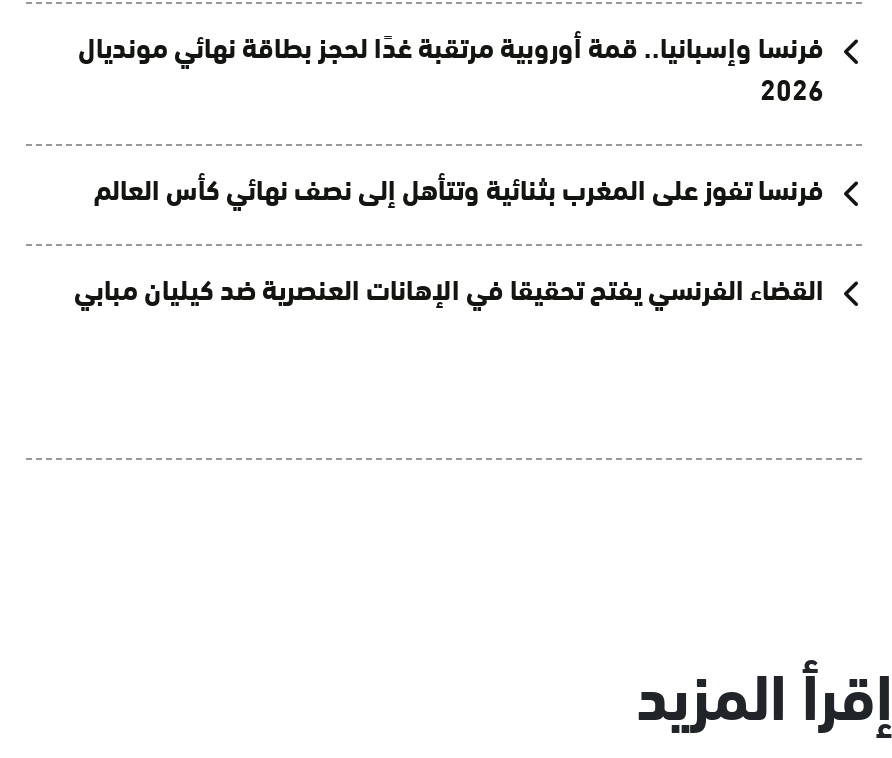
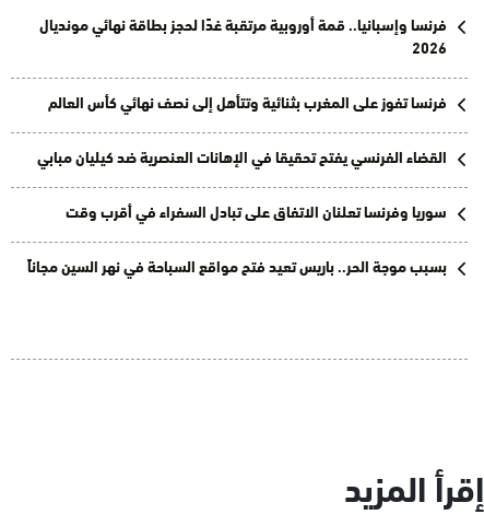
none -> [27,199,447,276] سوريا وفرنسا تعلنان الاتفاق على تبادل السفراء في أقرب وقت | بسبب موجة الحر.. باريس تعيد فتح مواقع السباحة في نهر السين مجاناً

